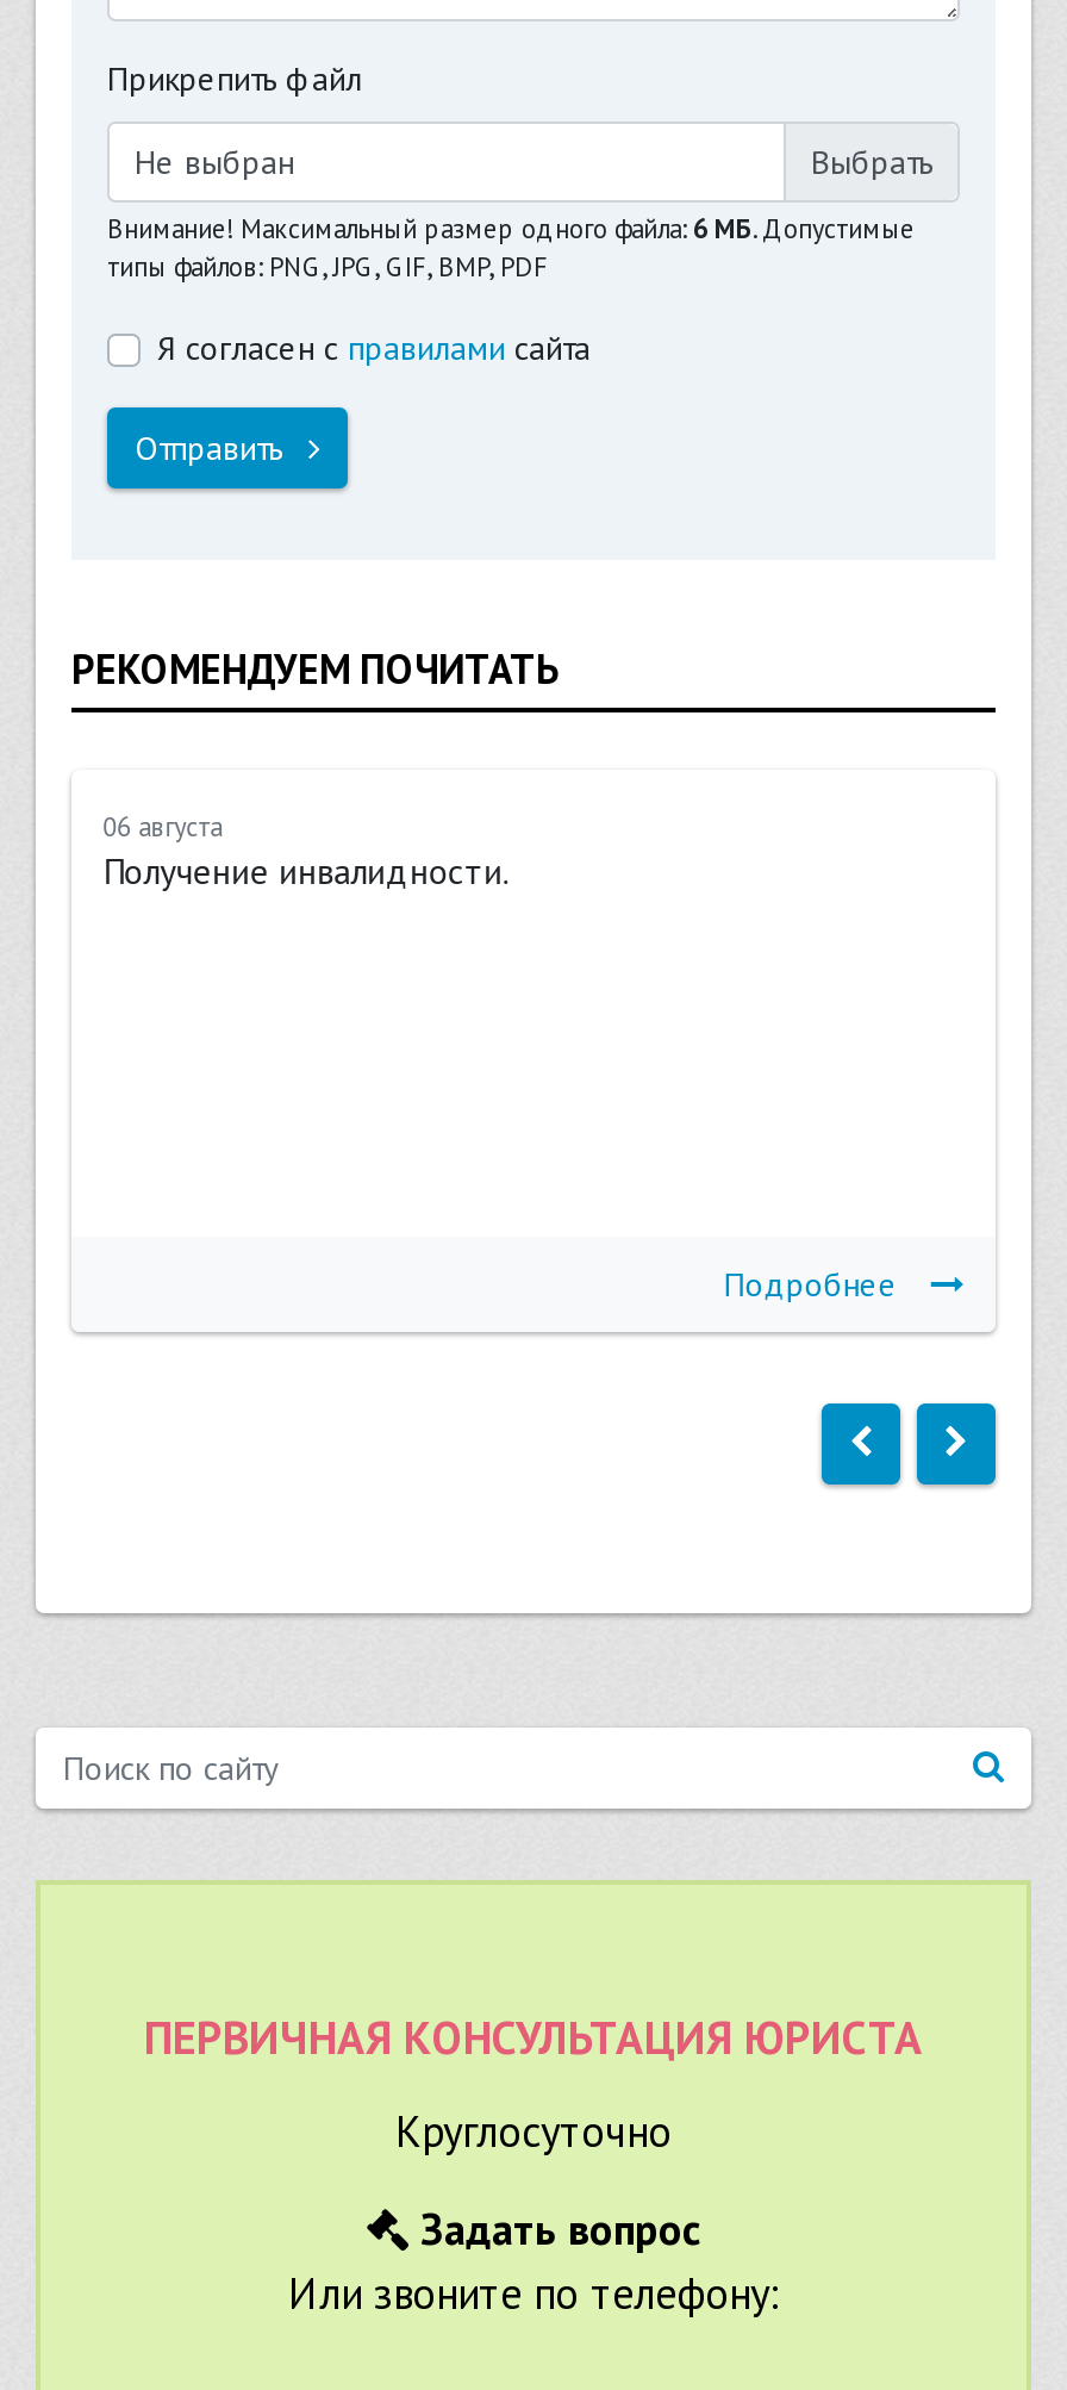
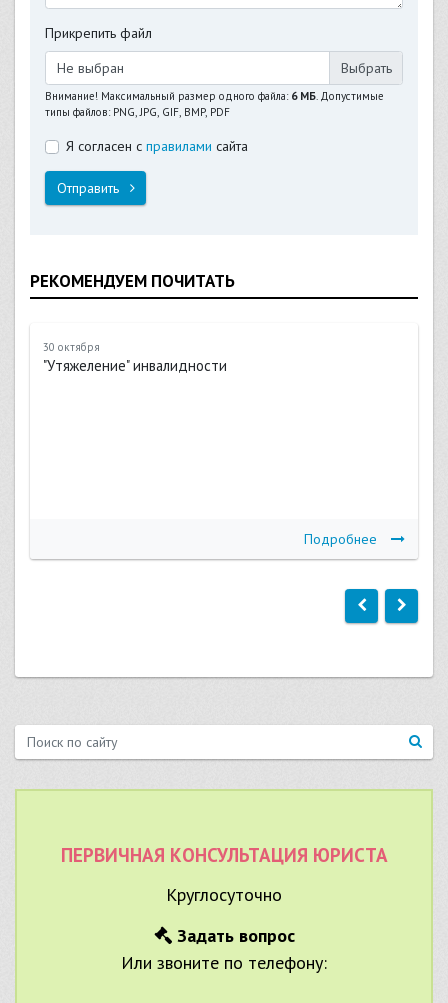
[103,810,510,894] 06 августа | Получение инвалидности. -> [43,340,227,375] 30 октября | "Утяжеление" инвалидности

